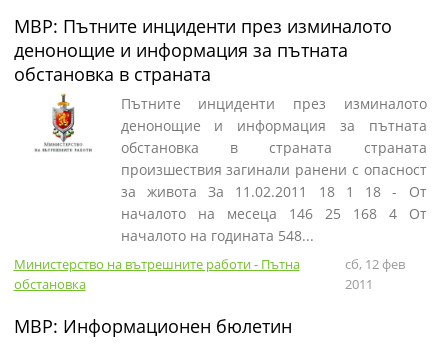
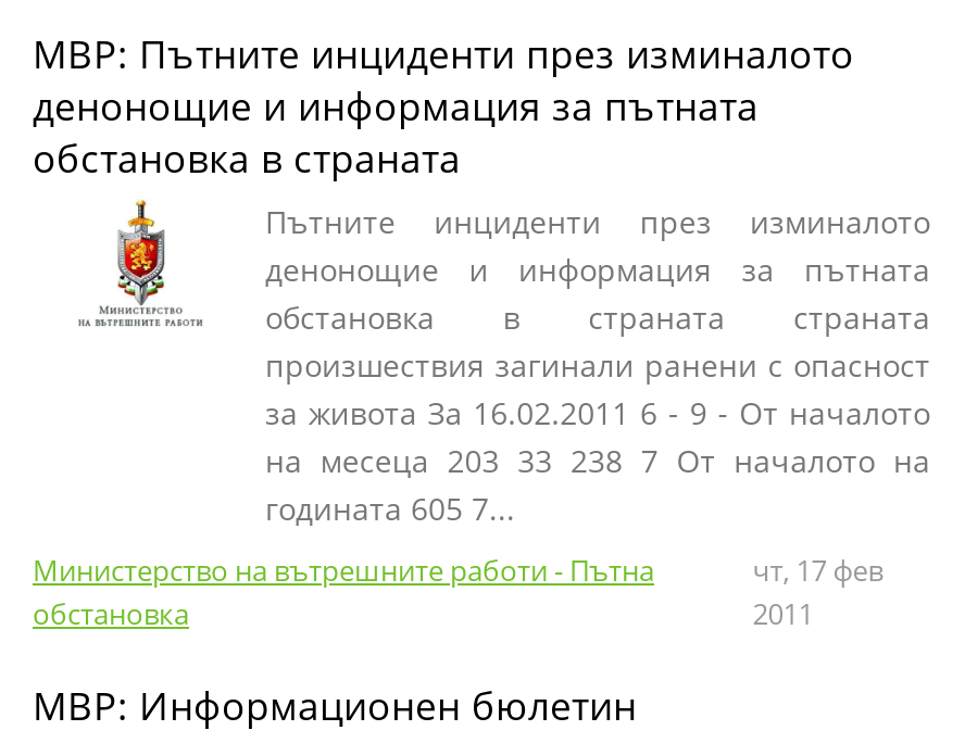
[120,182,426,245] за живота За 11.02.2011 18 1 18 - От | началото на месеца 146 25 168 4 От | началото на годината 548... -> [265,391,930,528] за живота За 16.02.2011 6 - 9 - От началото | на месеца 203 33 238 7 От началото на | годината 605 7...
[345,255,405,273] сб, 12 фев -> [753,550,883,589] чт, 17 фев

